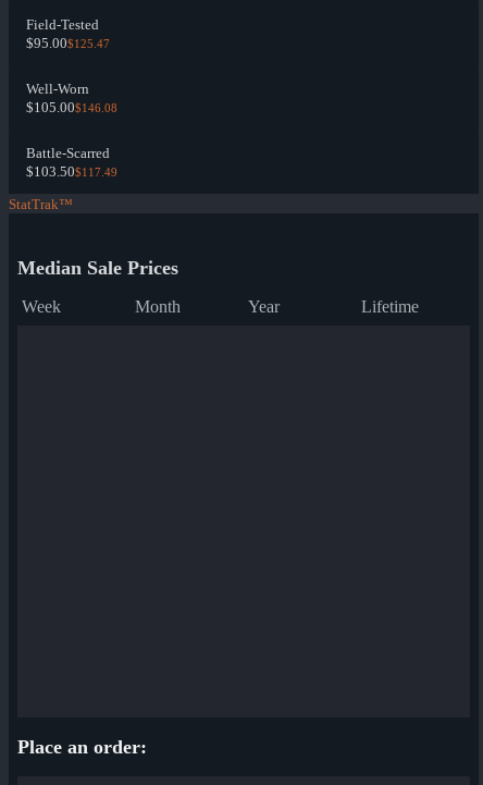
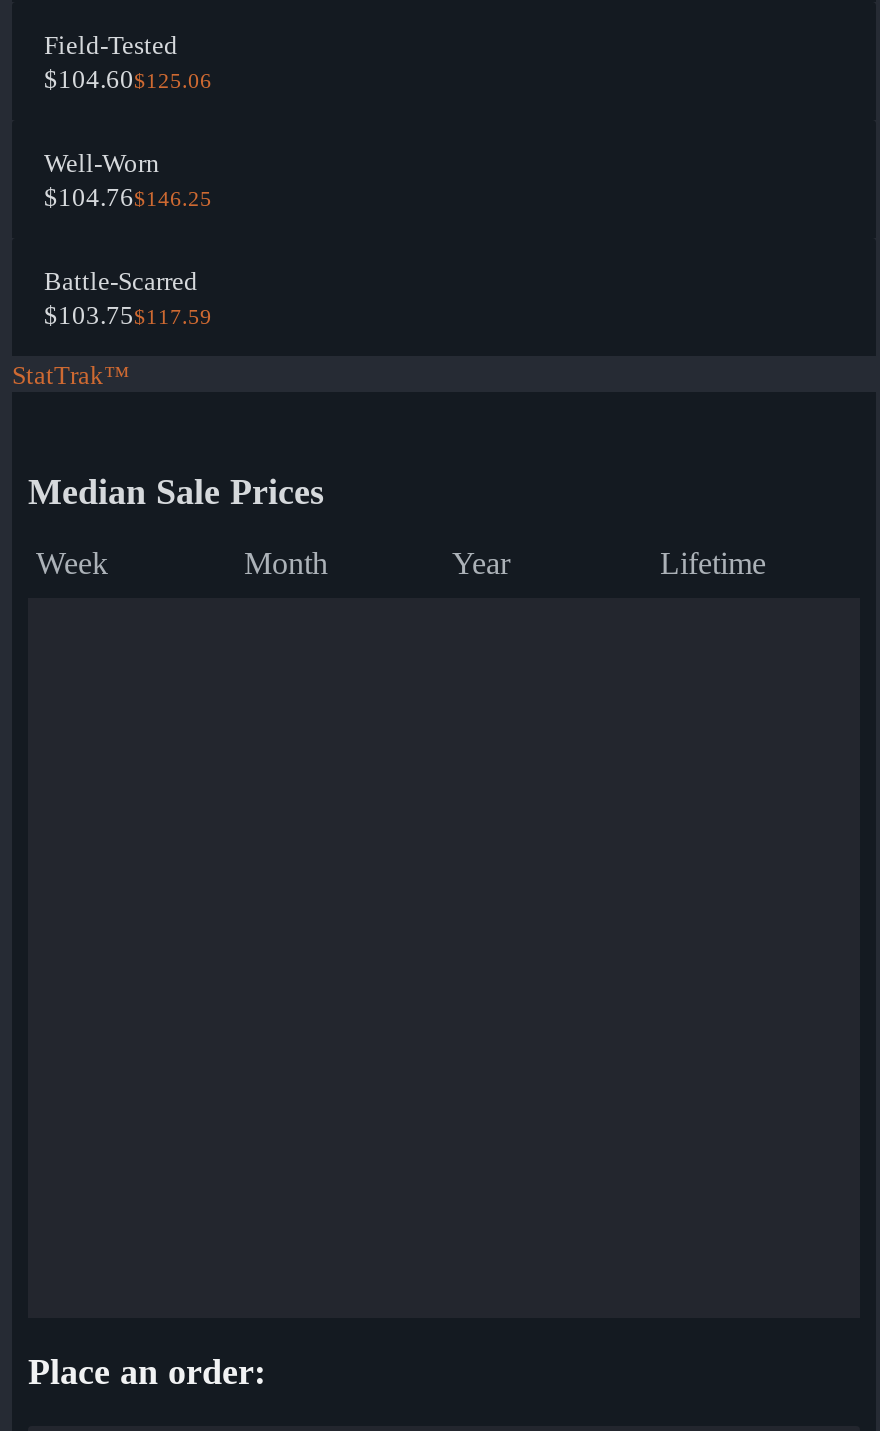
[26,35,110,51] $95.00$125.47 -> [44,65,212,95] $104.60$125.06
[26,99,117,116] $105.00$146.08 -> [44,183,212,213] $104.76$146.25
[26,164,117,180] $103.50$117.49 -> [44,301,212,331] $103.75$117.59

